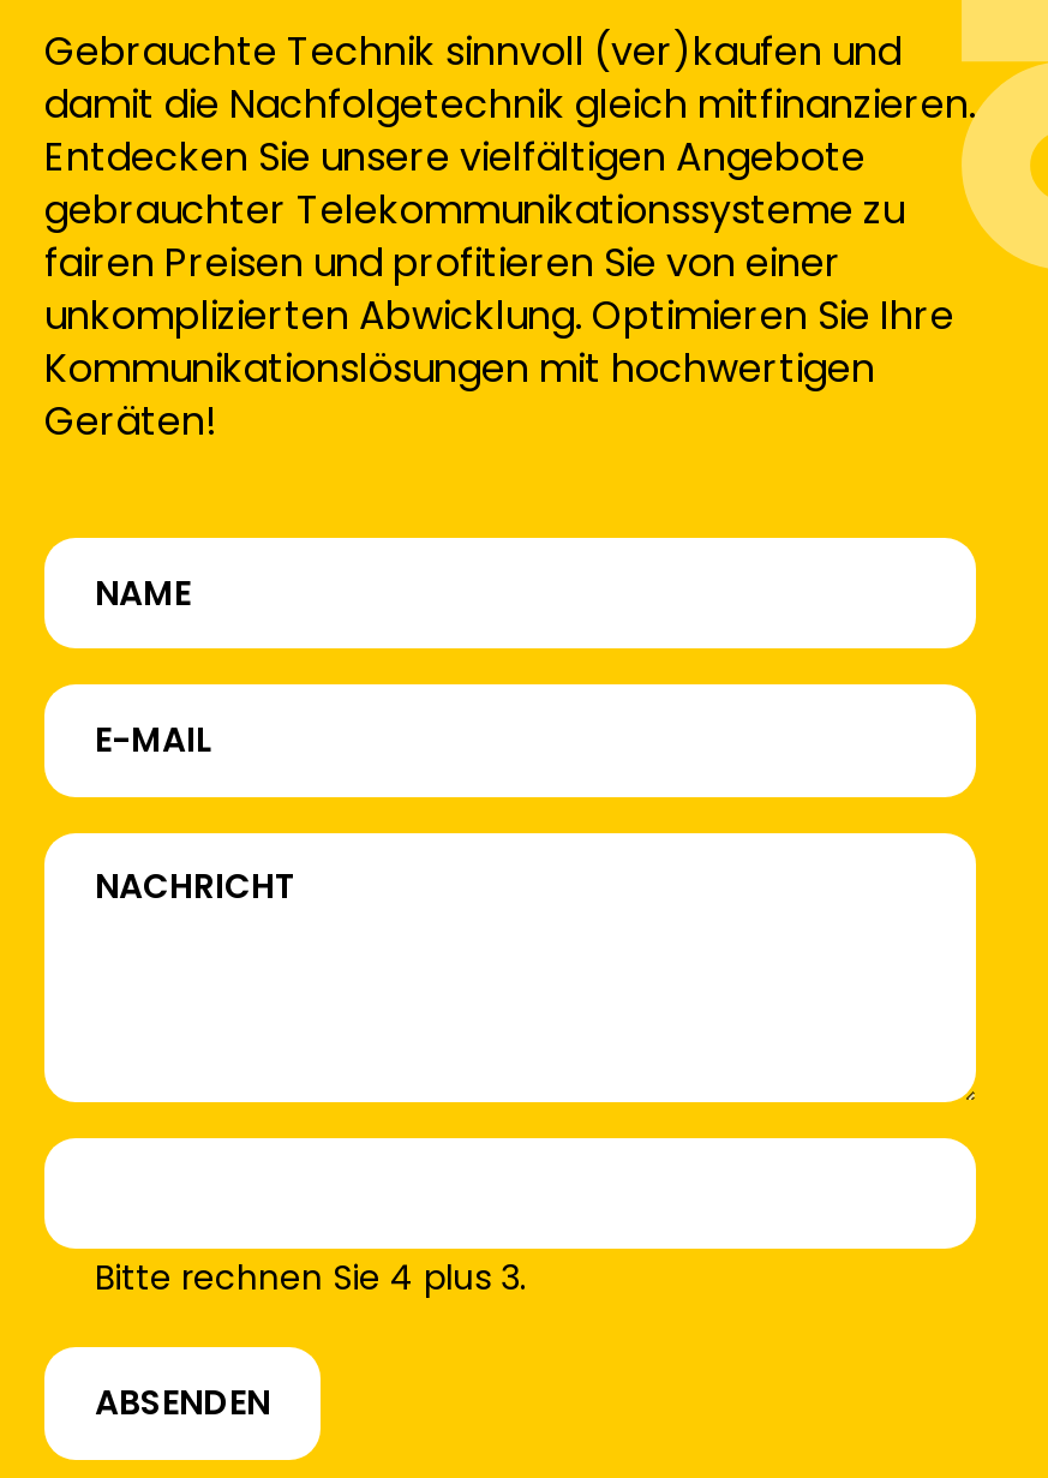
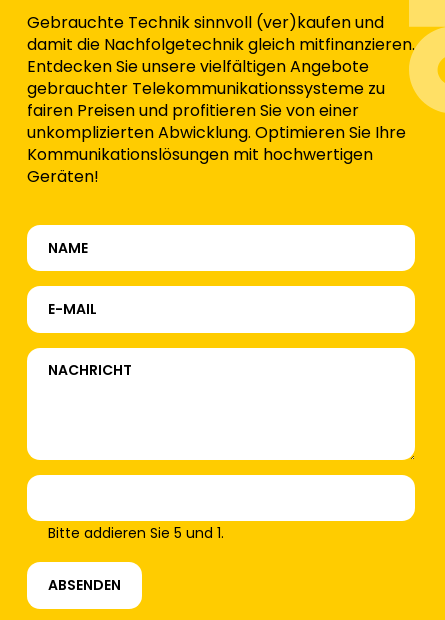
[95,1254,527,1302] Bitte rechnen Sie 4 plus 3. -> [48,523,224,543] Bitte addieren Sie 5 und 1.

